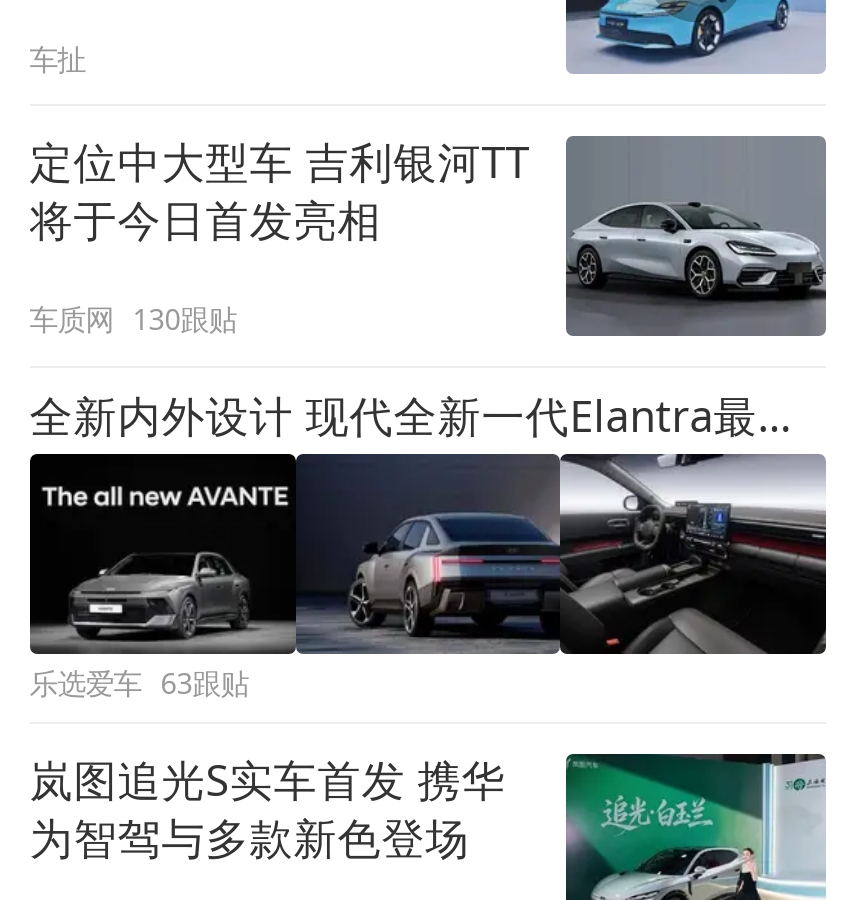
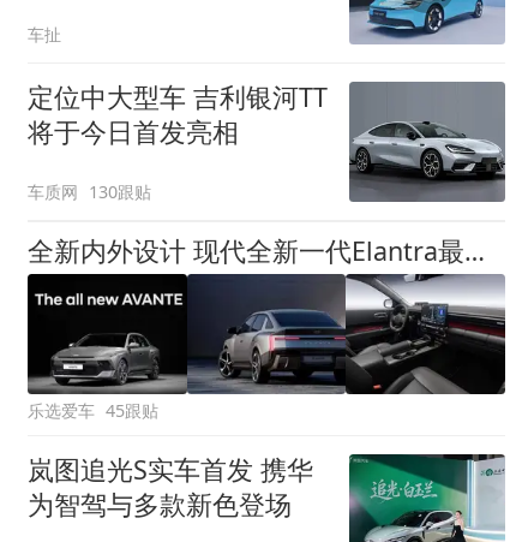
[29,663,249,701] 乐选爱车 63跟贴 -> [27,400,159,422] 乐选爱车 45跟贴

